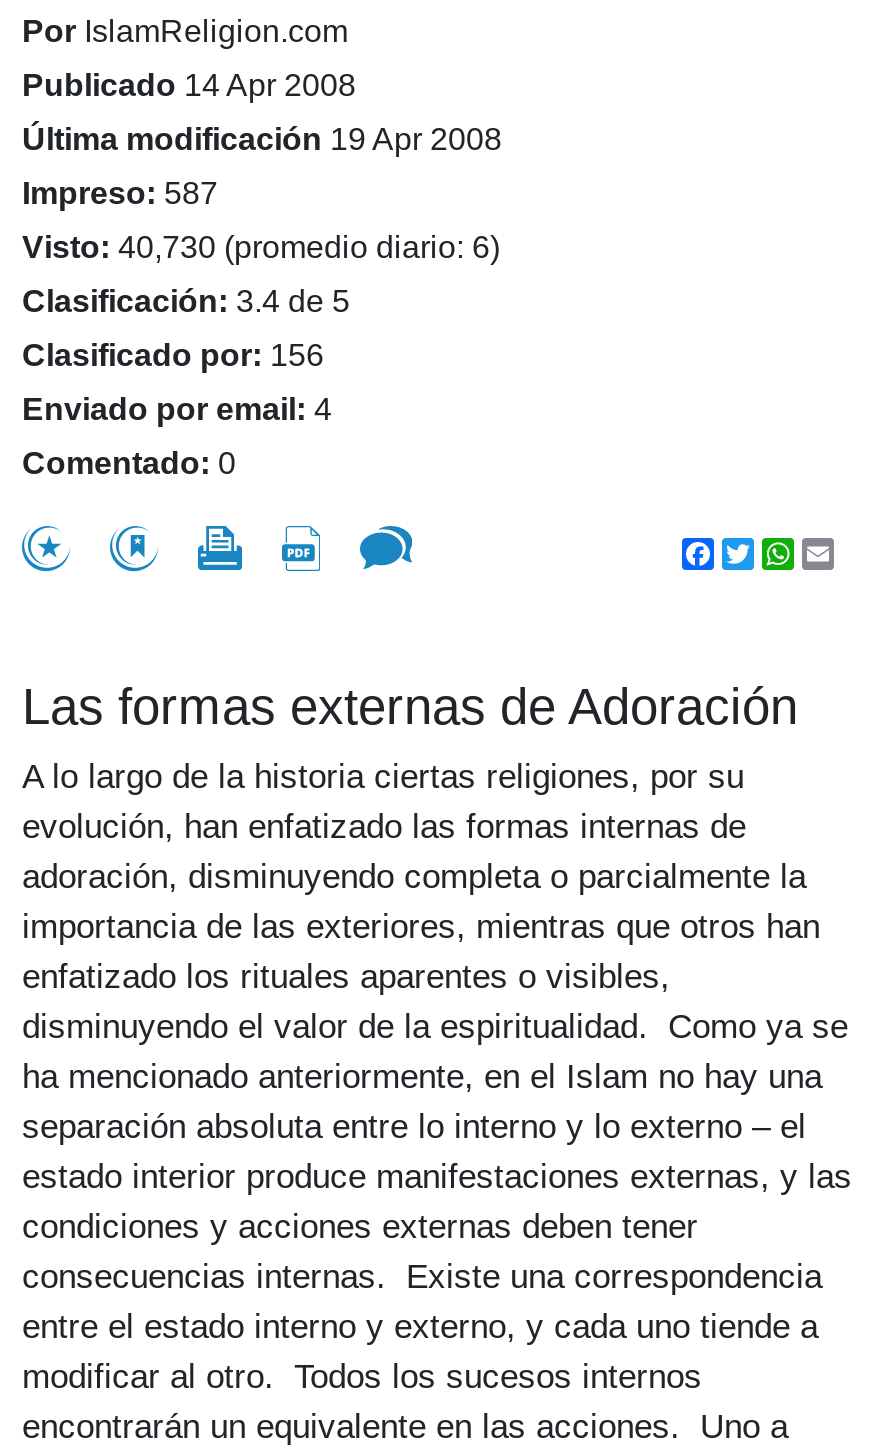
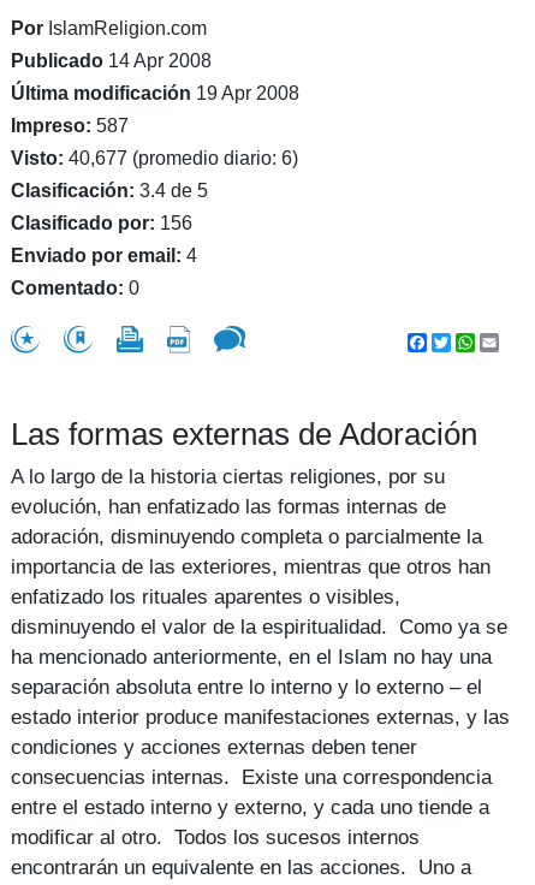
[22,230,500,264] Visto: 40,730 (promedio diario: 6) -> [11,148,298,168] Visto: 40,677 (promedio diario: 6)

